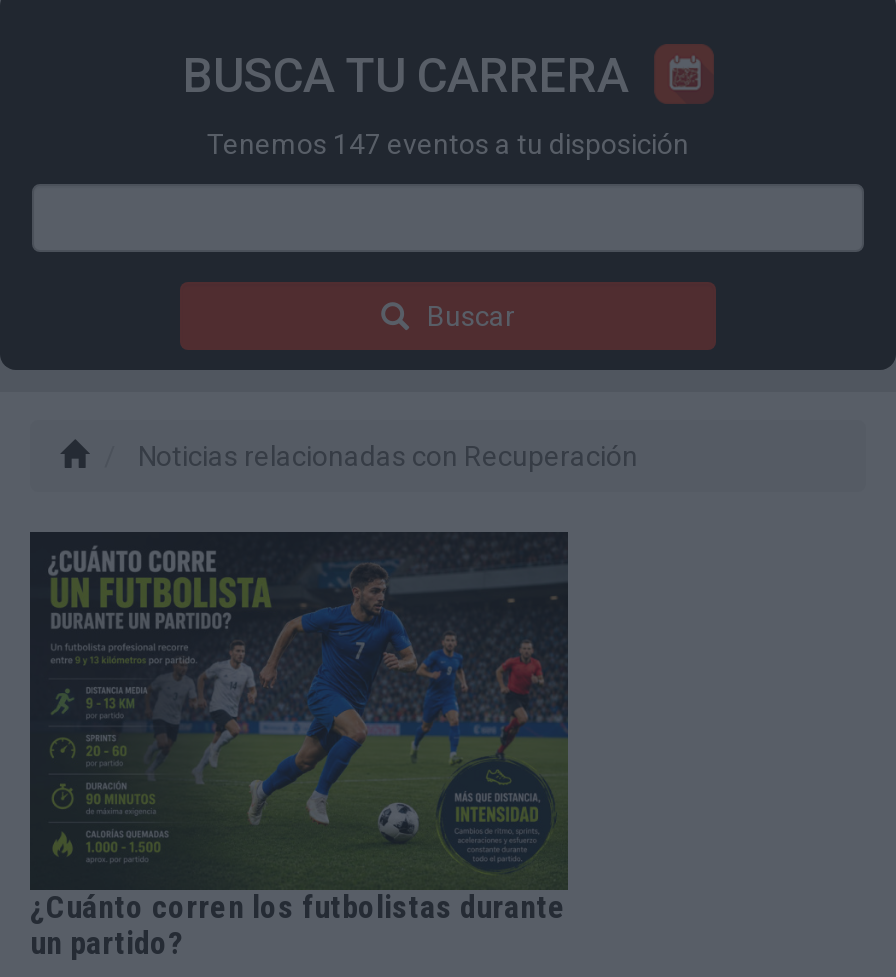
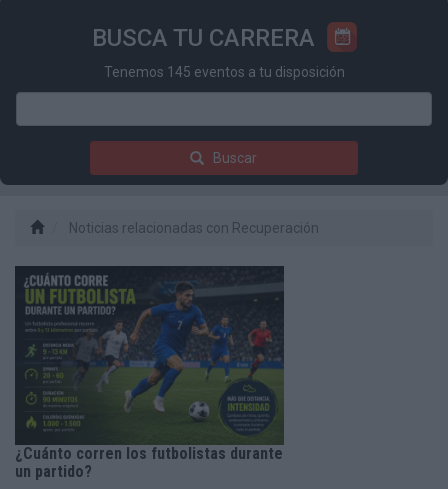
[207,128,689,160] Tenemos 147 eventos a tu disposición -> [103,64,344,80] Tenemos 145 eventos a tu disposición

